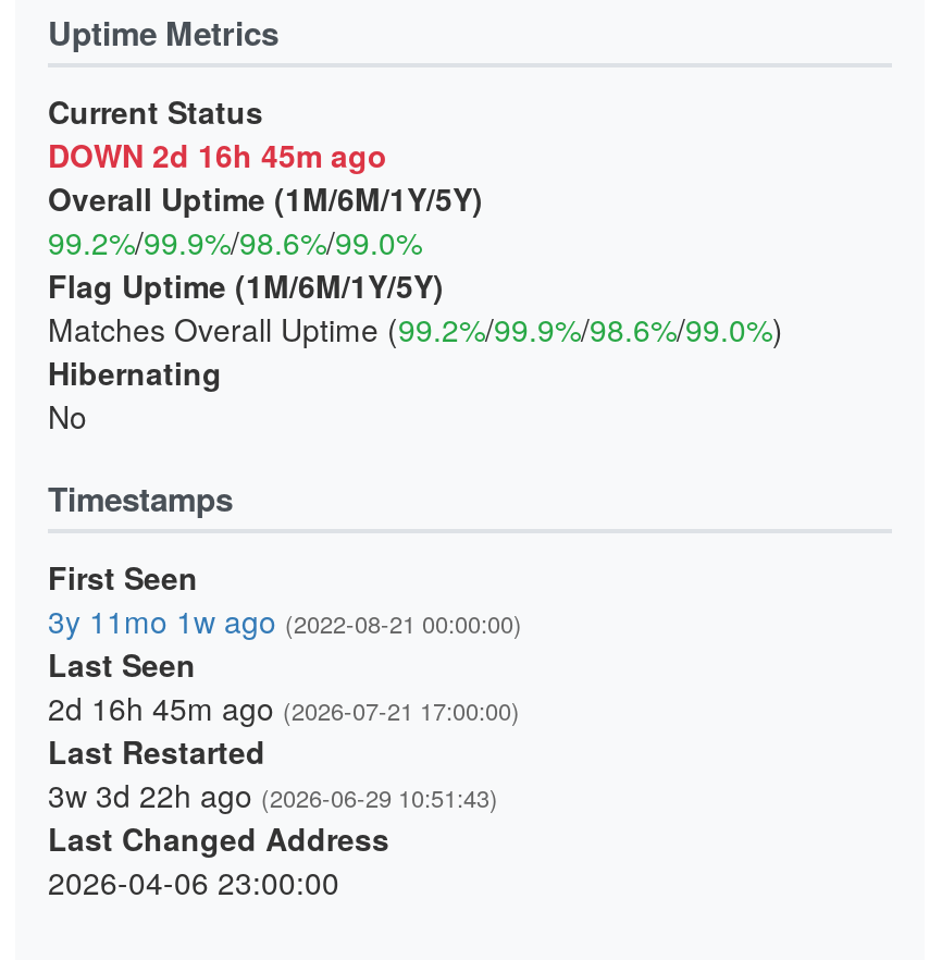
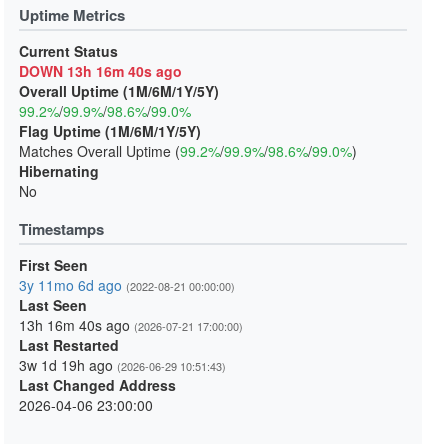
[48,133,387,177] DOWN 2d 16h 45m ago -> [19,61,182,81] DOWN 13h 16m 40s ago
[48,599,522,643] 3y 11mo 1w ago (2022-08-21 00:00:00) -> [19,275,235,295] 3y 11mo 6d ago (2022-08-21 00:00:00)
[48,686,520,730] 2d 16h 45m ago (2026-07-21 17:00:00) -> [19,315,243,335] 13h 16m 40s ago (2026-07-21 17:00:00)
[48,773,498,817] 3w 3d 22h ago (2026-06-29 10:51:43) -> [19,355,226,375] 3w 1d 19h ago (2026-06-29 10:51:43)

